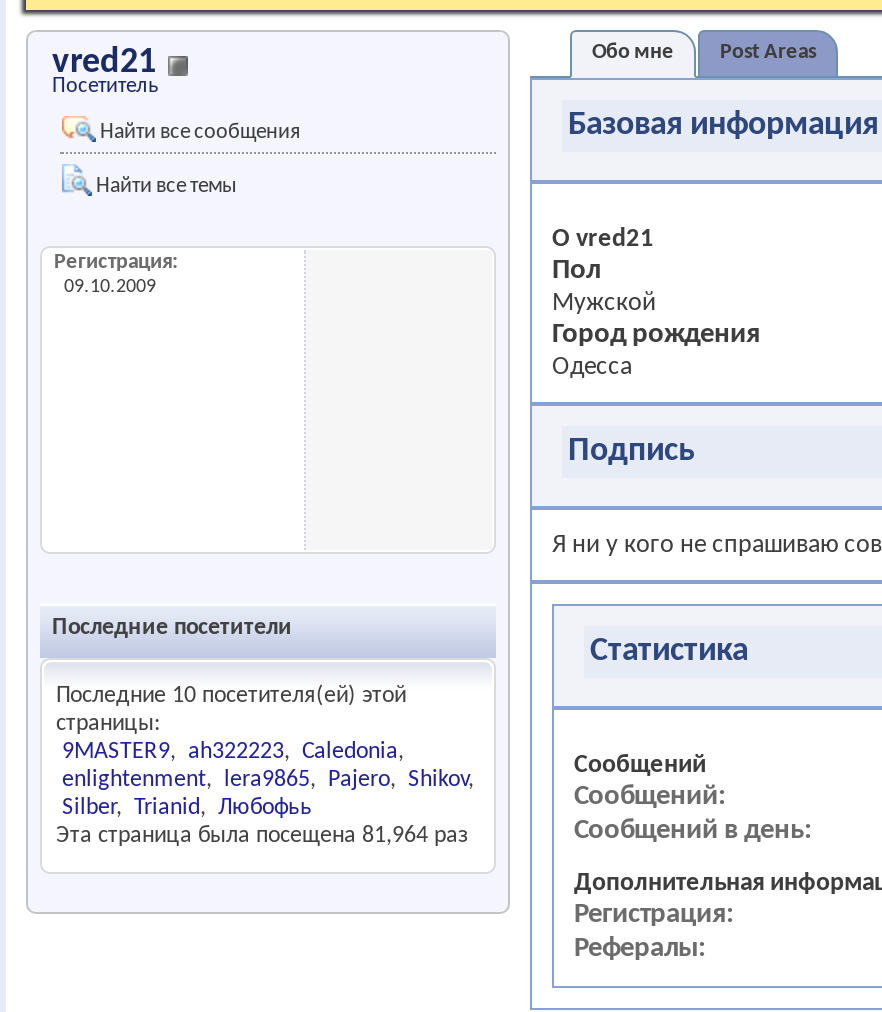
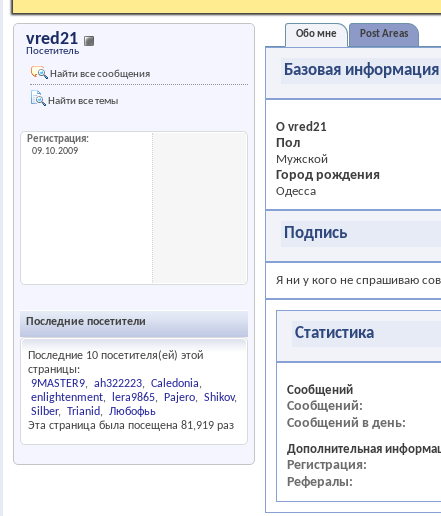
[56,825,468,849] Эта страница была посещена 81,964 раз -> [28,420,234,432] Эта страница была посещена 81,919 раз

